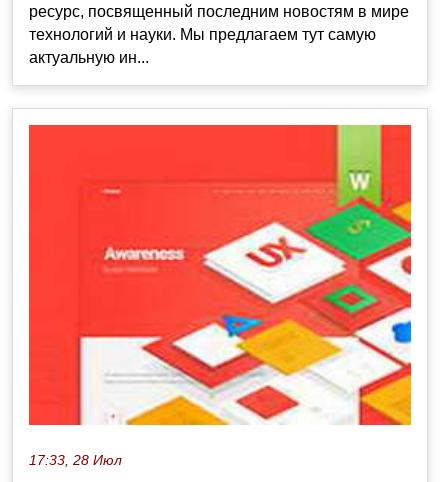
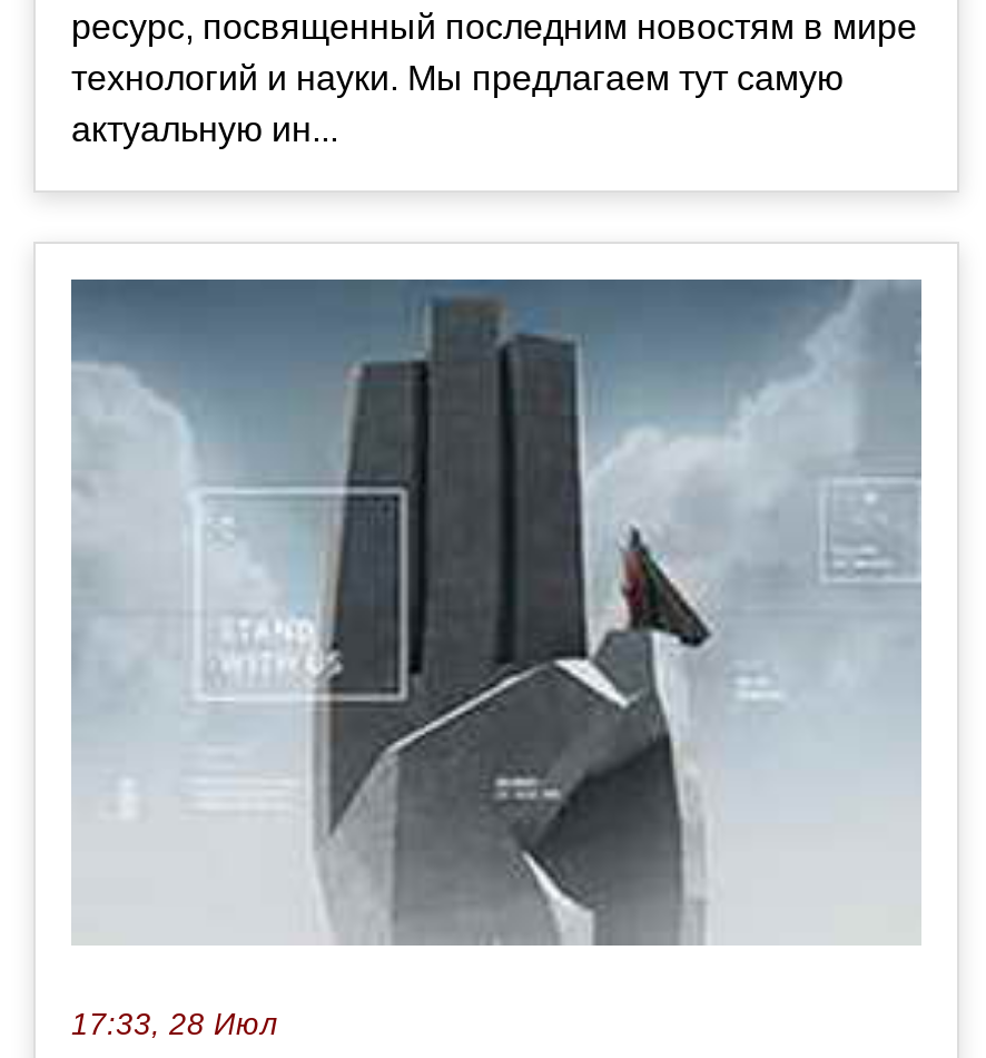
[28,124,412,426] [image] -> [69,276,924,947] [image]

